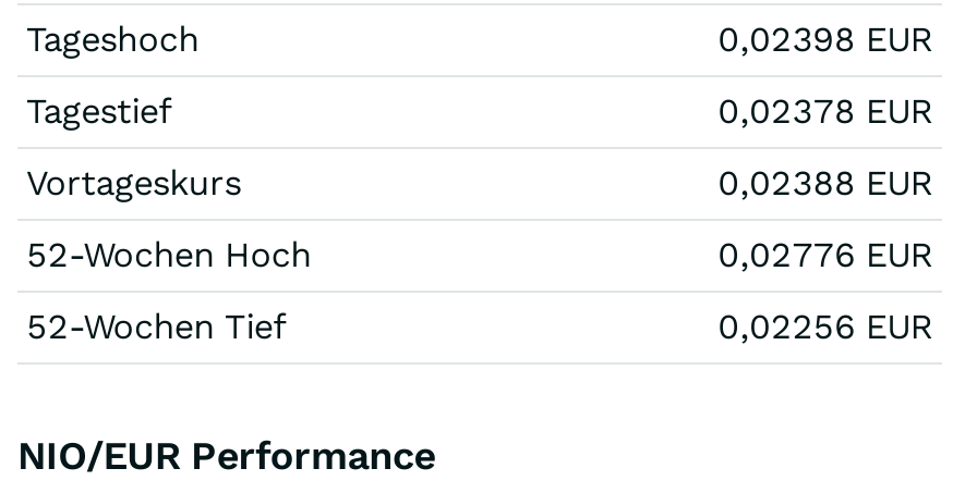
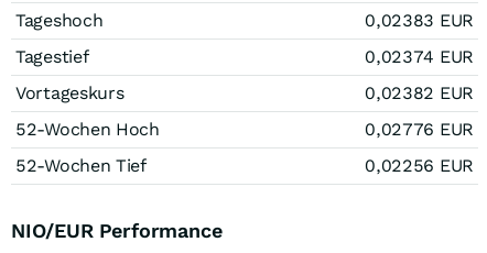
[718,19,933,60] 0,02398 EUR -> [365,10,474,31] 0,02383 EUR
[718,90,933,132] 0,02378 EUR -> [365,46,474,67] 0,02374 EUR
[718,162,933,204] 0,02388 EUR -> [365,82,474,103] 0,02382 EUR

